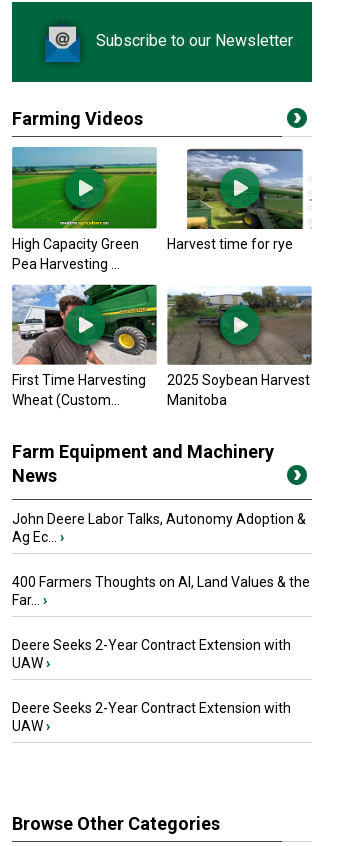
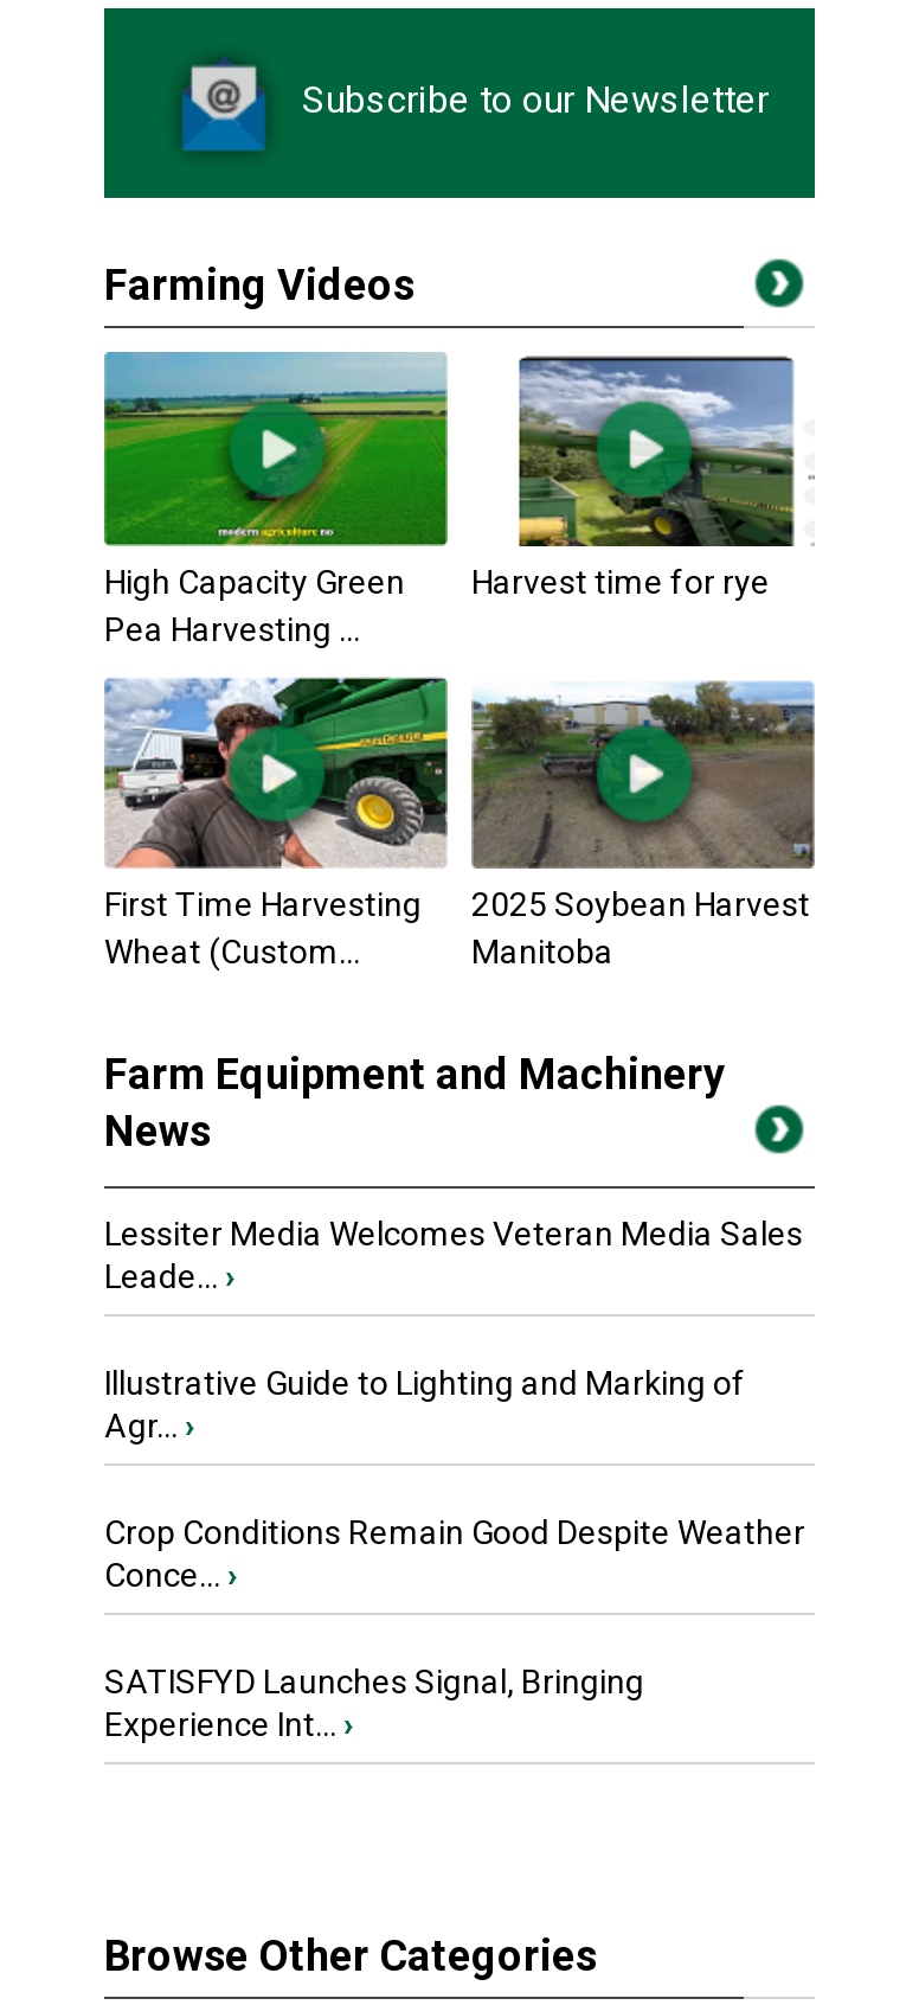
[12,511,306,545] John Deere Labor Talks, Autonomy Adoption & | Ag Ec... › -> [104,1216,803,1296] Lessiter Media Welcomes Veteran Media Sales | Leade... ›
[12,574,310,608] 400 Farmers Thoughts on AI, Land Values & the | Far... › -> [104,1365,746,1445] Illustrative Guide to Lighting and Marking of | Agr... ›
[12,637,291,671] Deere Seeks 2-Year Contract Extension with | UAW › -> [104,1514,805,1595] Crop Conditions Remain Good Despite Weather | Conce... ›
[12,700,291,734] Deere Seeks 2-Year Contract Extension with | UAW › -> [104,1663,644,1744] SATISFYD Launches Signal, Bringing | Experience Int... ›

